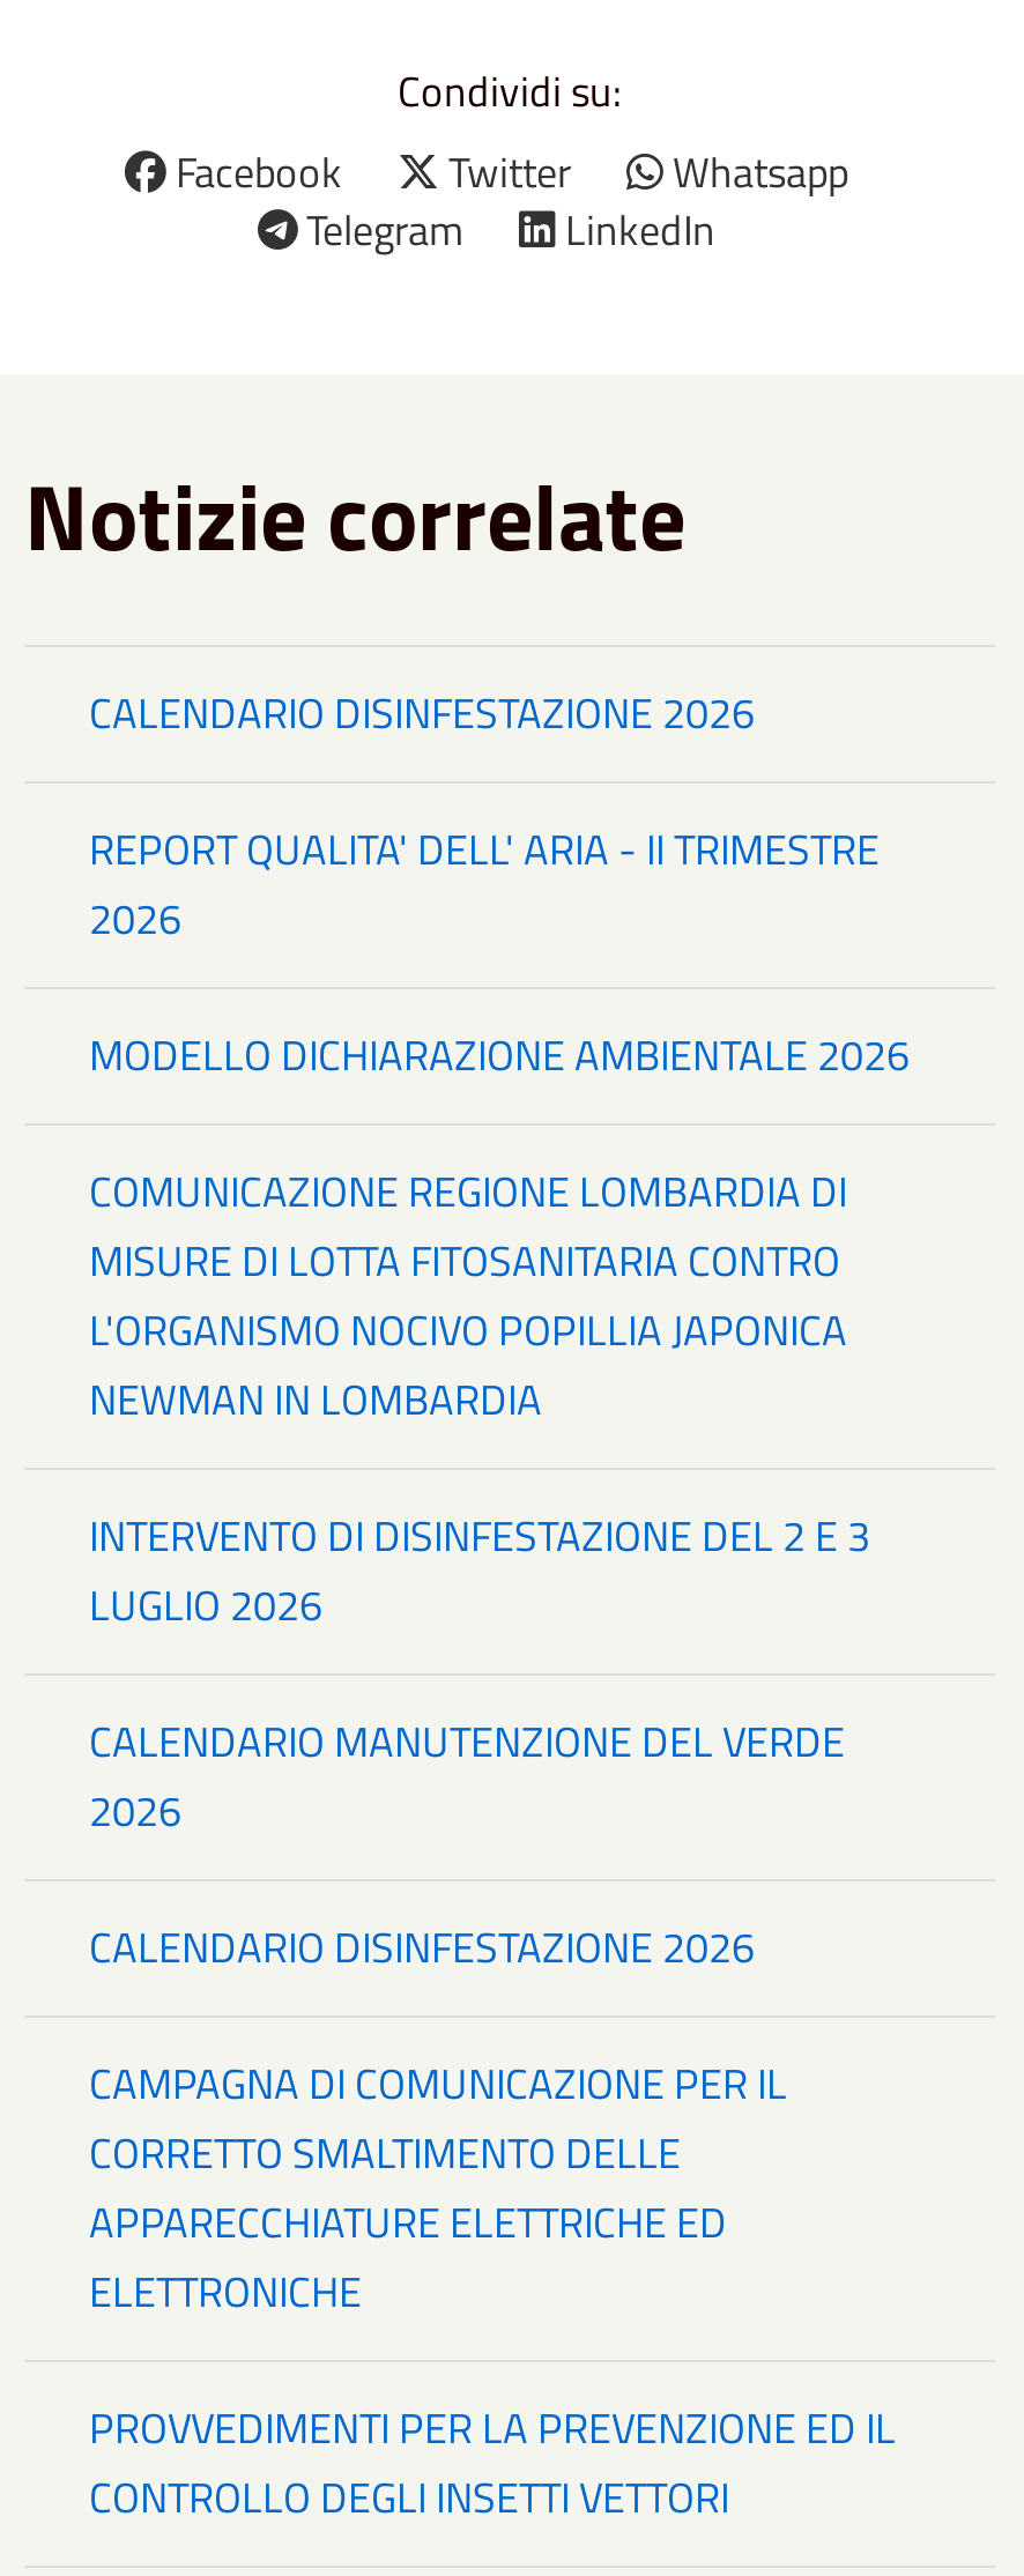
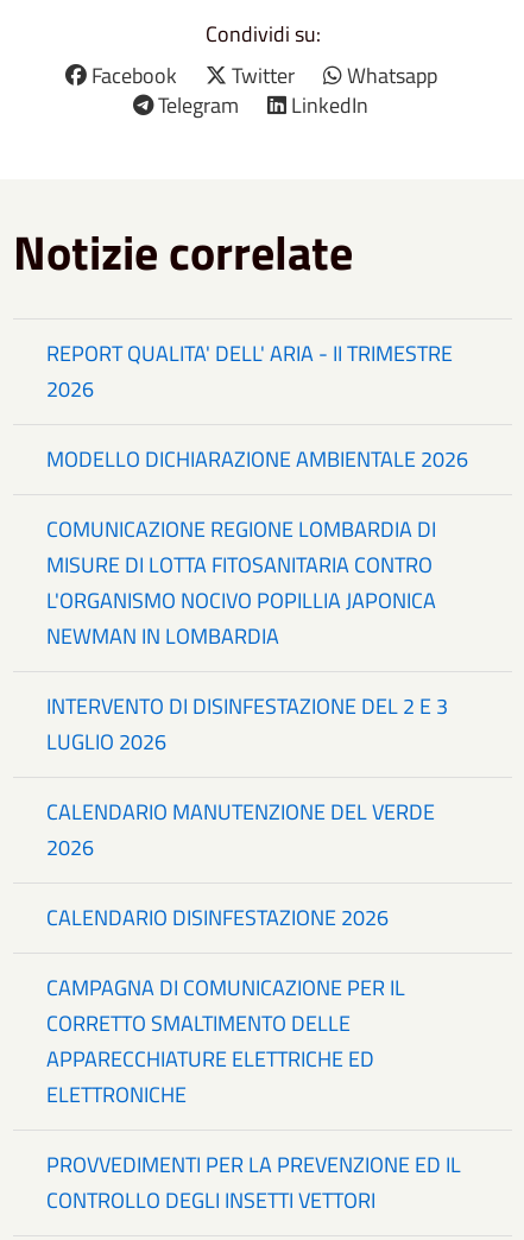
[89,683,755,746] CALENDARIO DISINFESTAZIONE 2026 -> none

